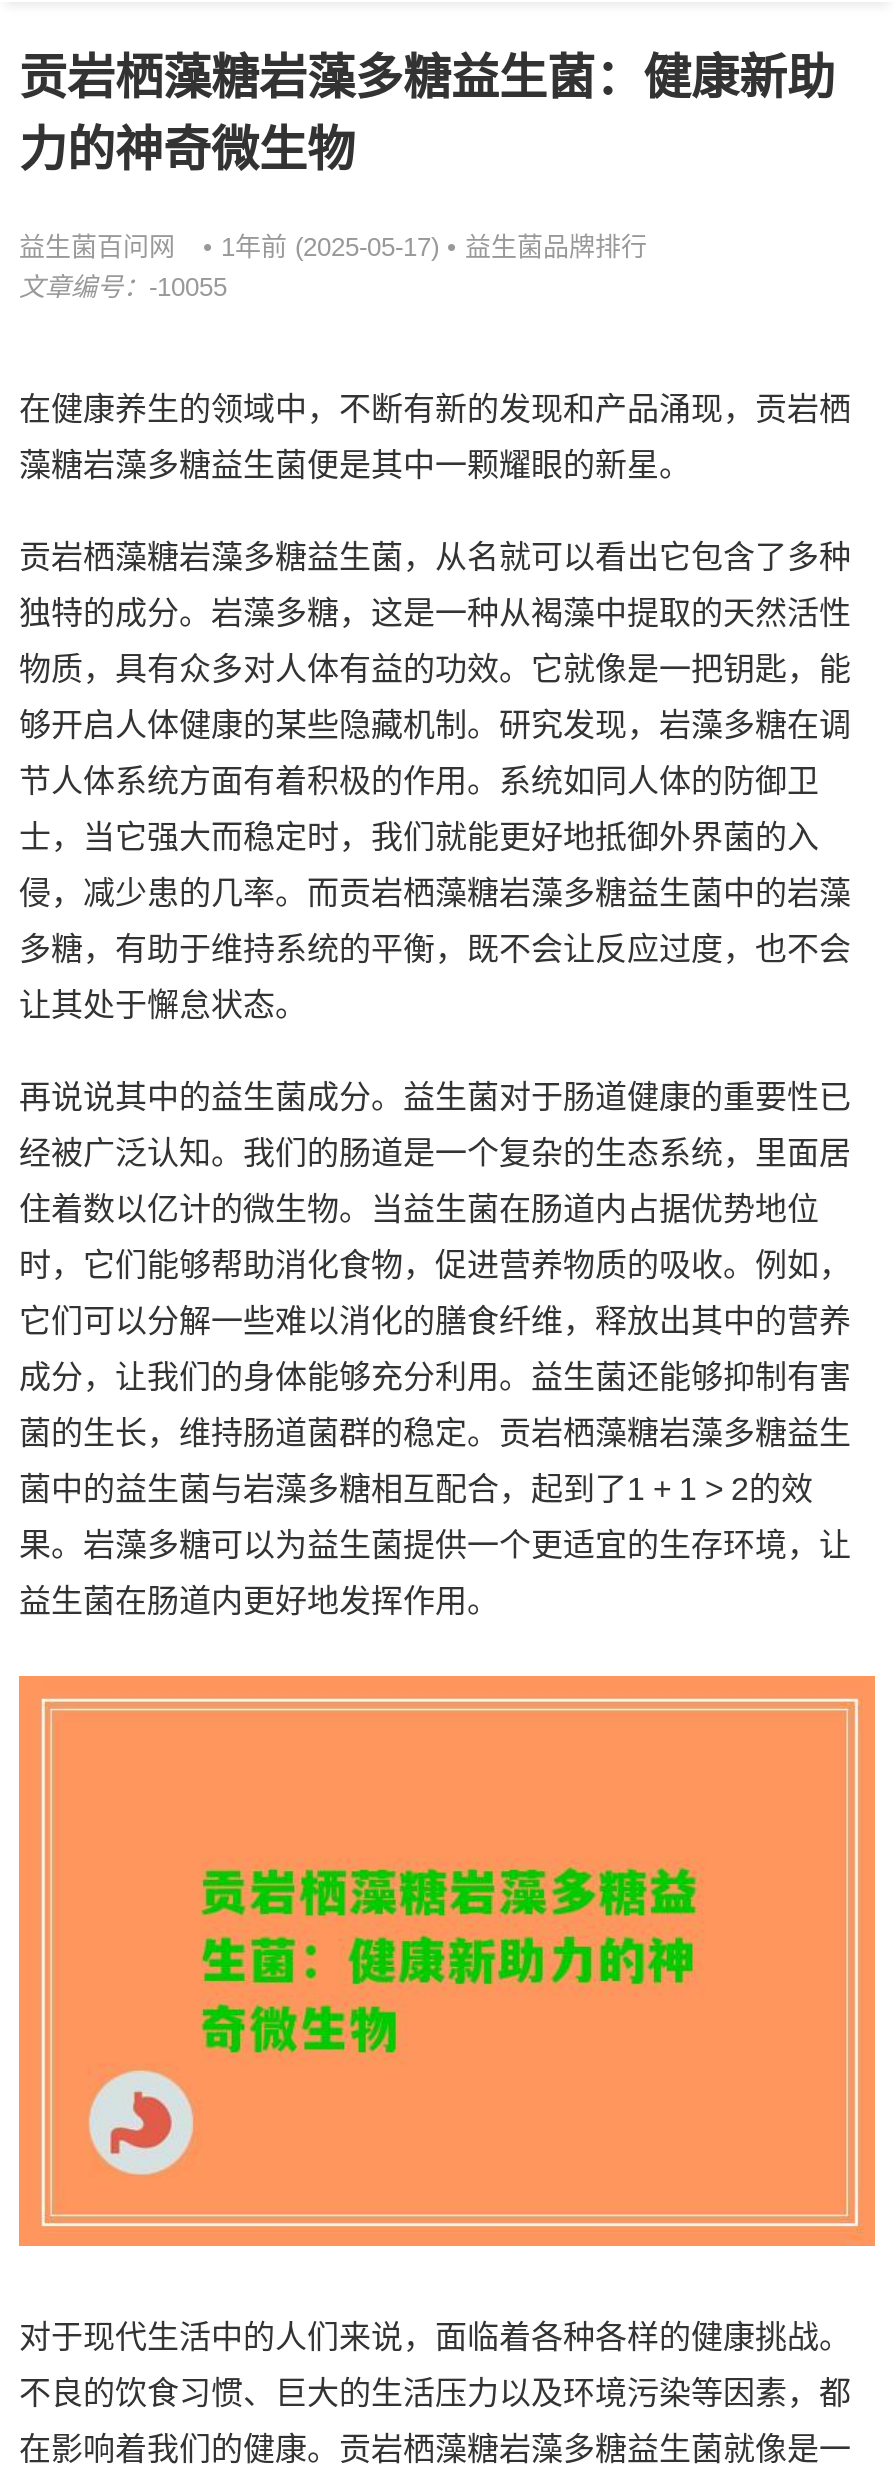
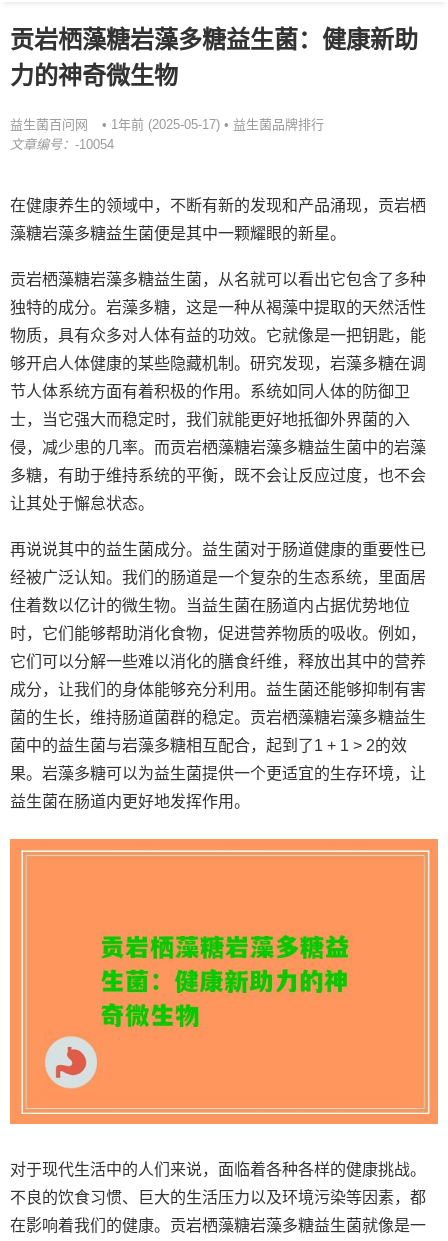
[19,272,227,302] 文章编号：-10055 -> [10,137,114,152] 文章编号：-10054

